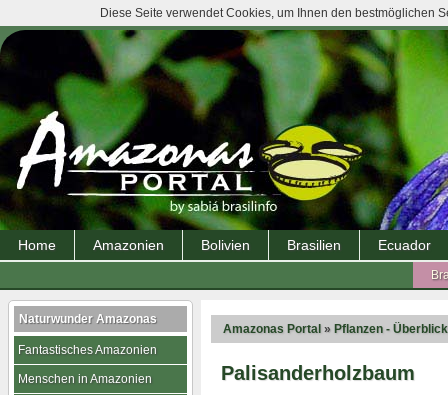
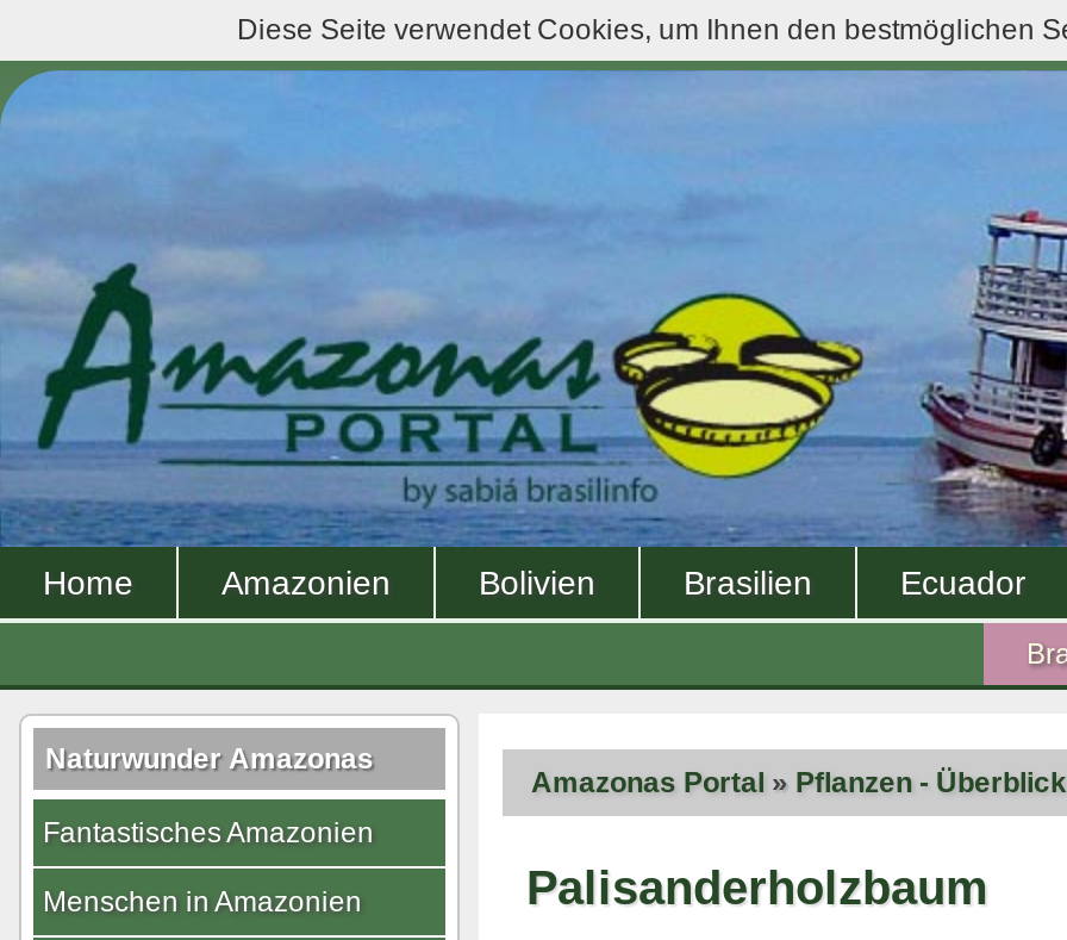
[3,29,445,230] [image] -> [7,68,1060,549] [image]

